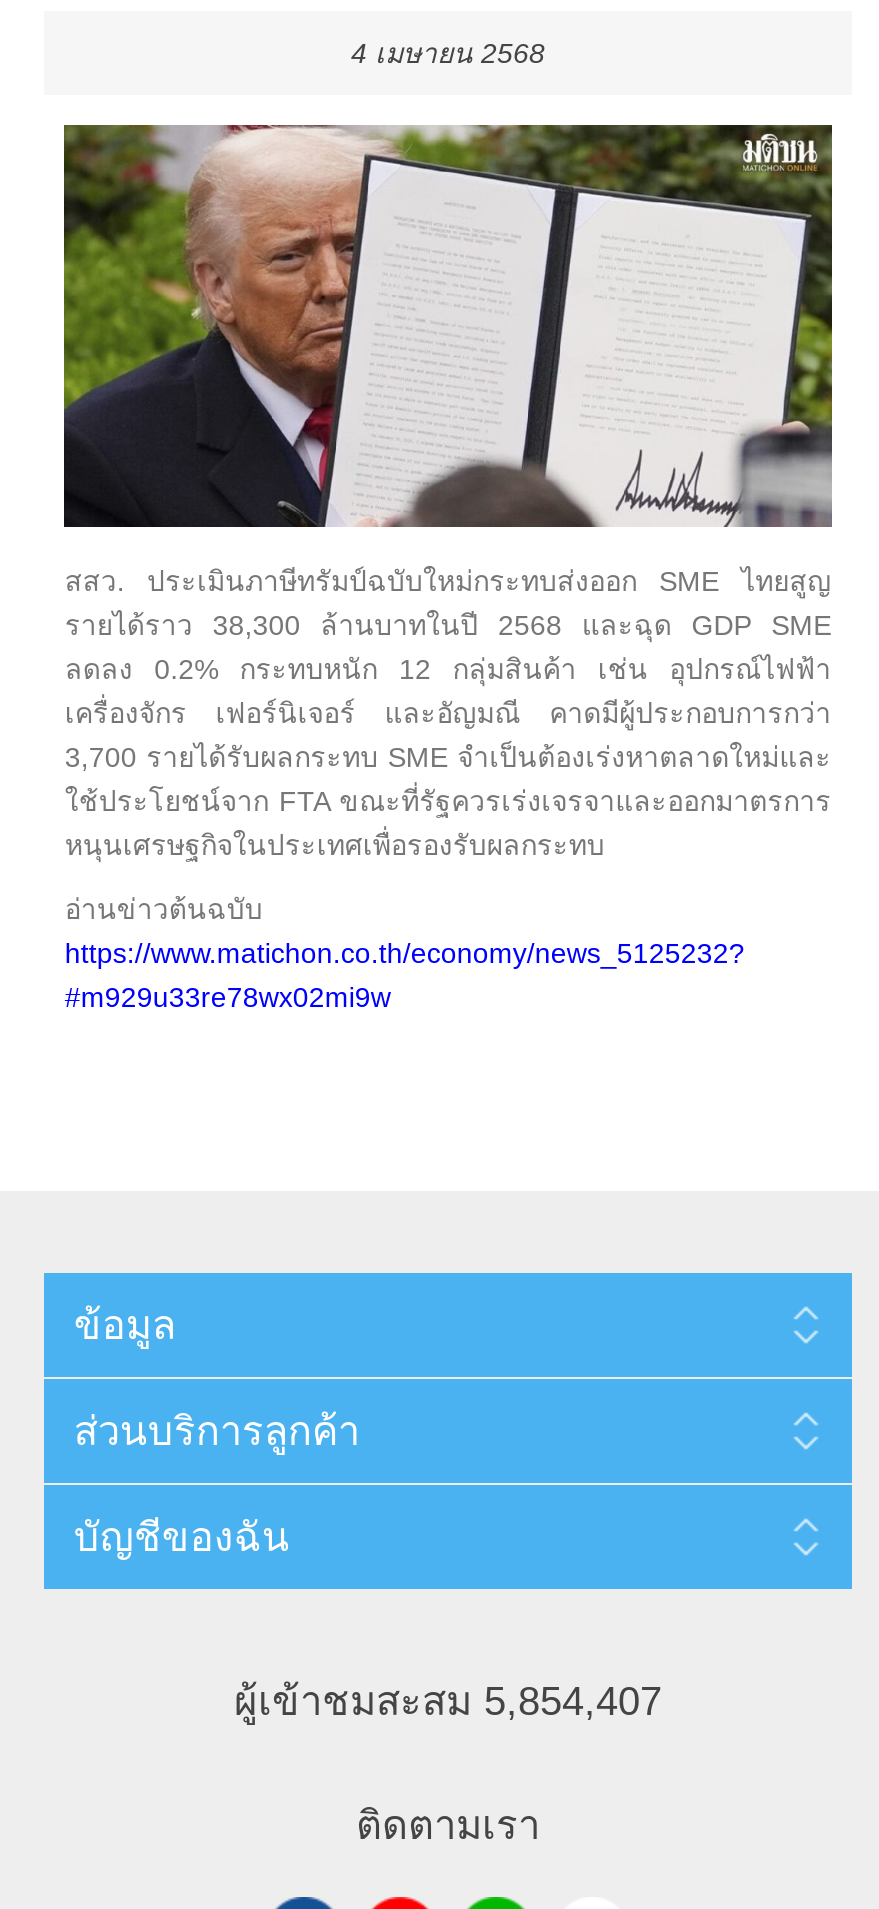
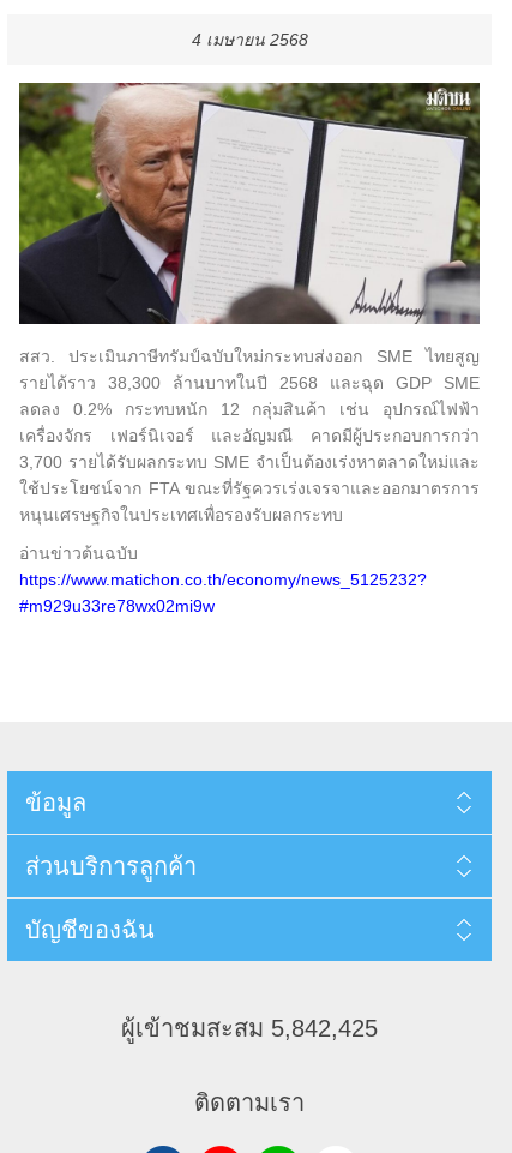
[234,1679,662,1723] ผู้เข้าชมสะสม 5,854,407 -> [121,1015,378,1042] ผู้เข้าชมสะสม 5,842,425

